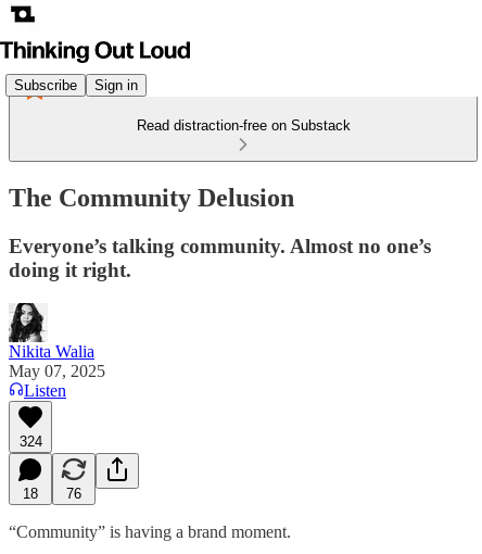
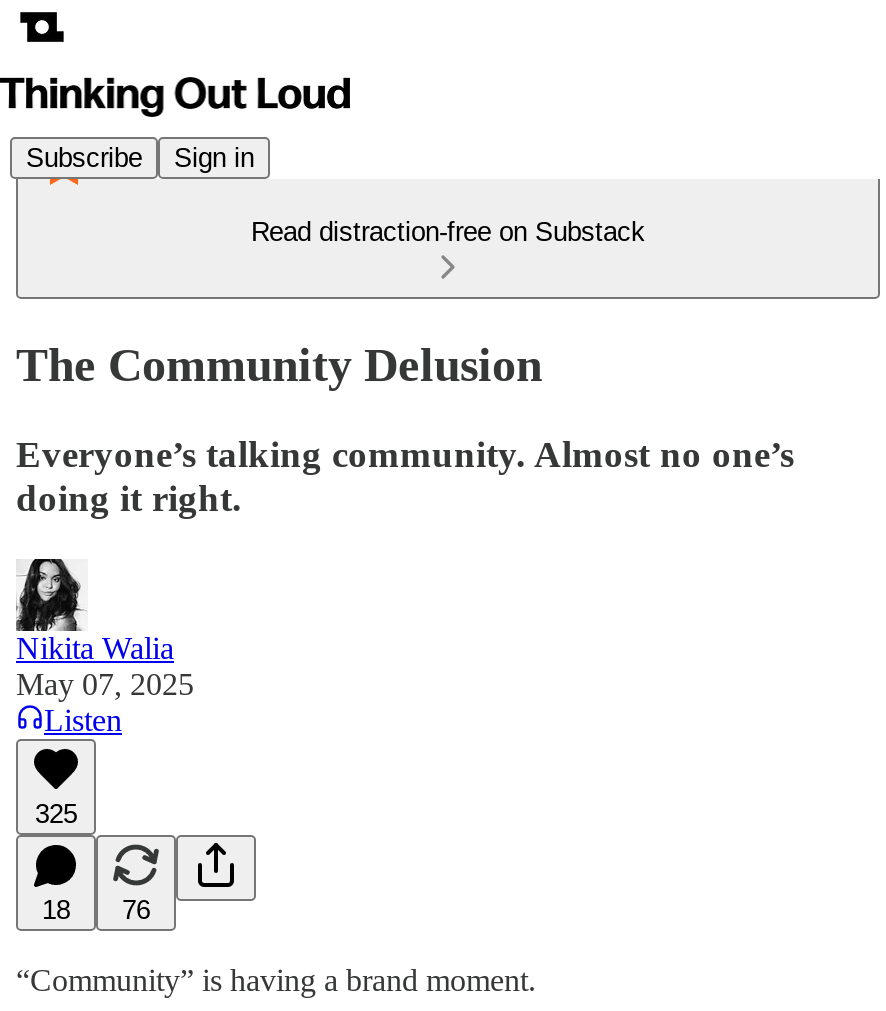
[19,433,42,449] 324 -> [35,798,77,828] 325

